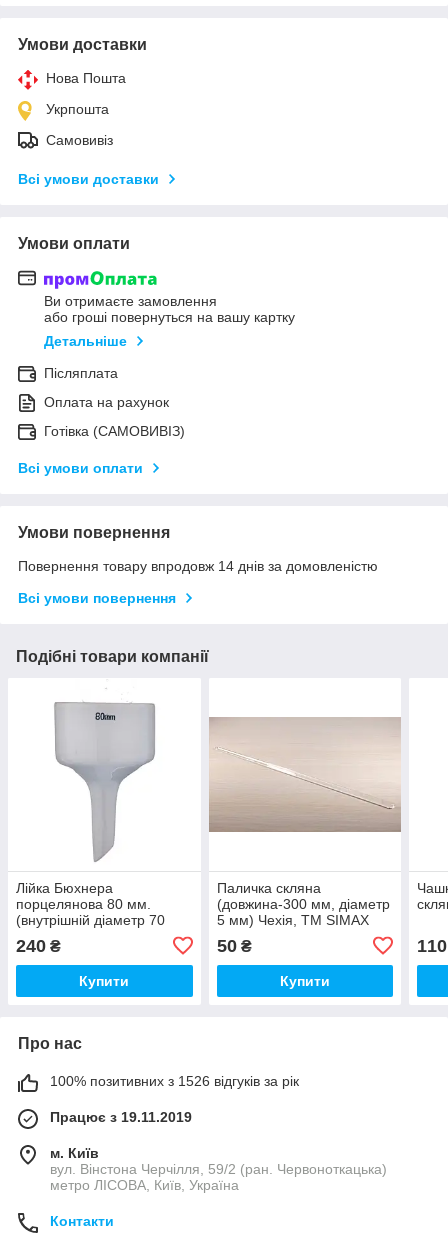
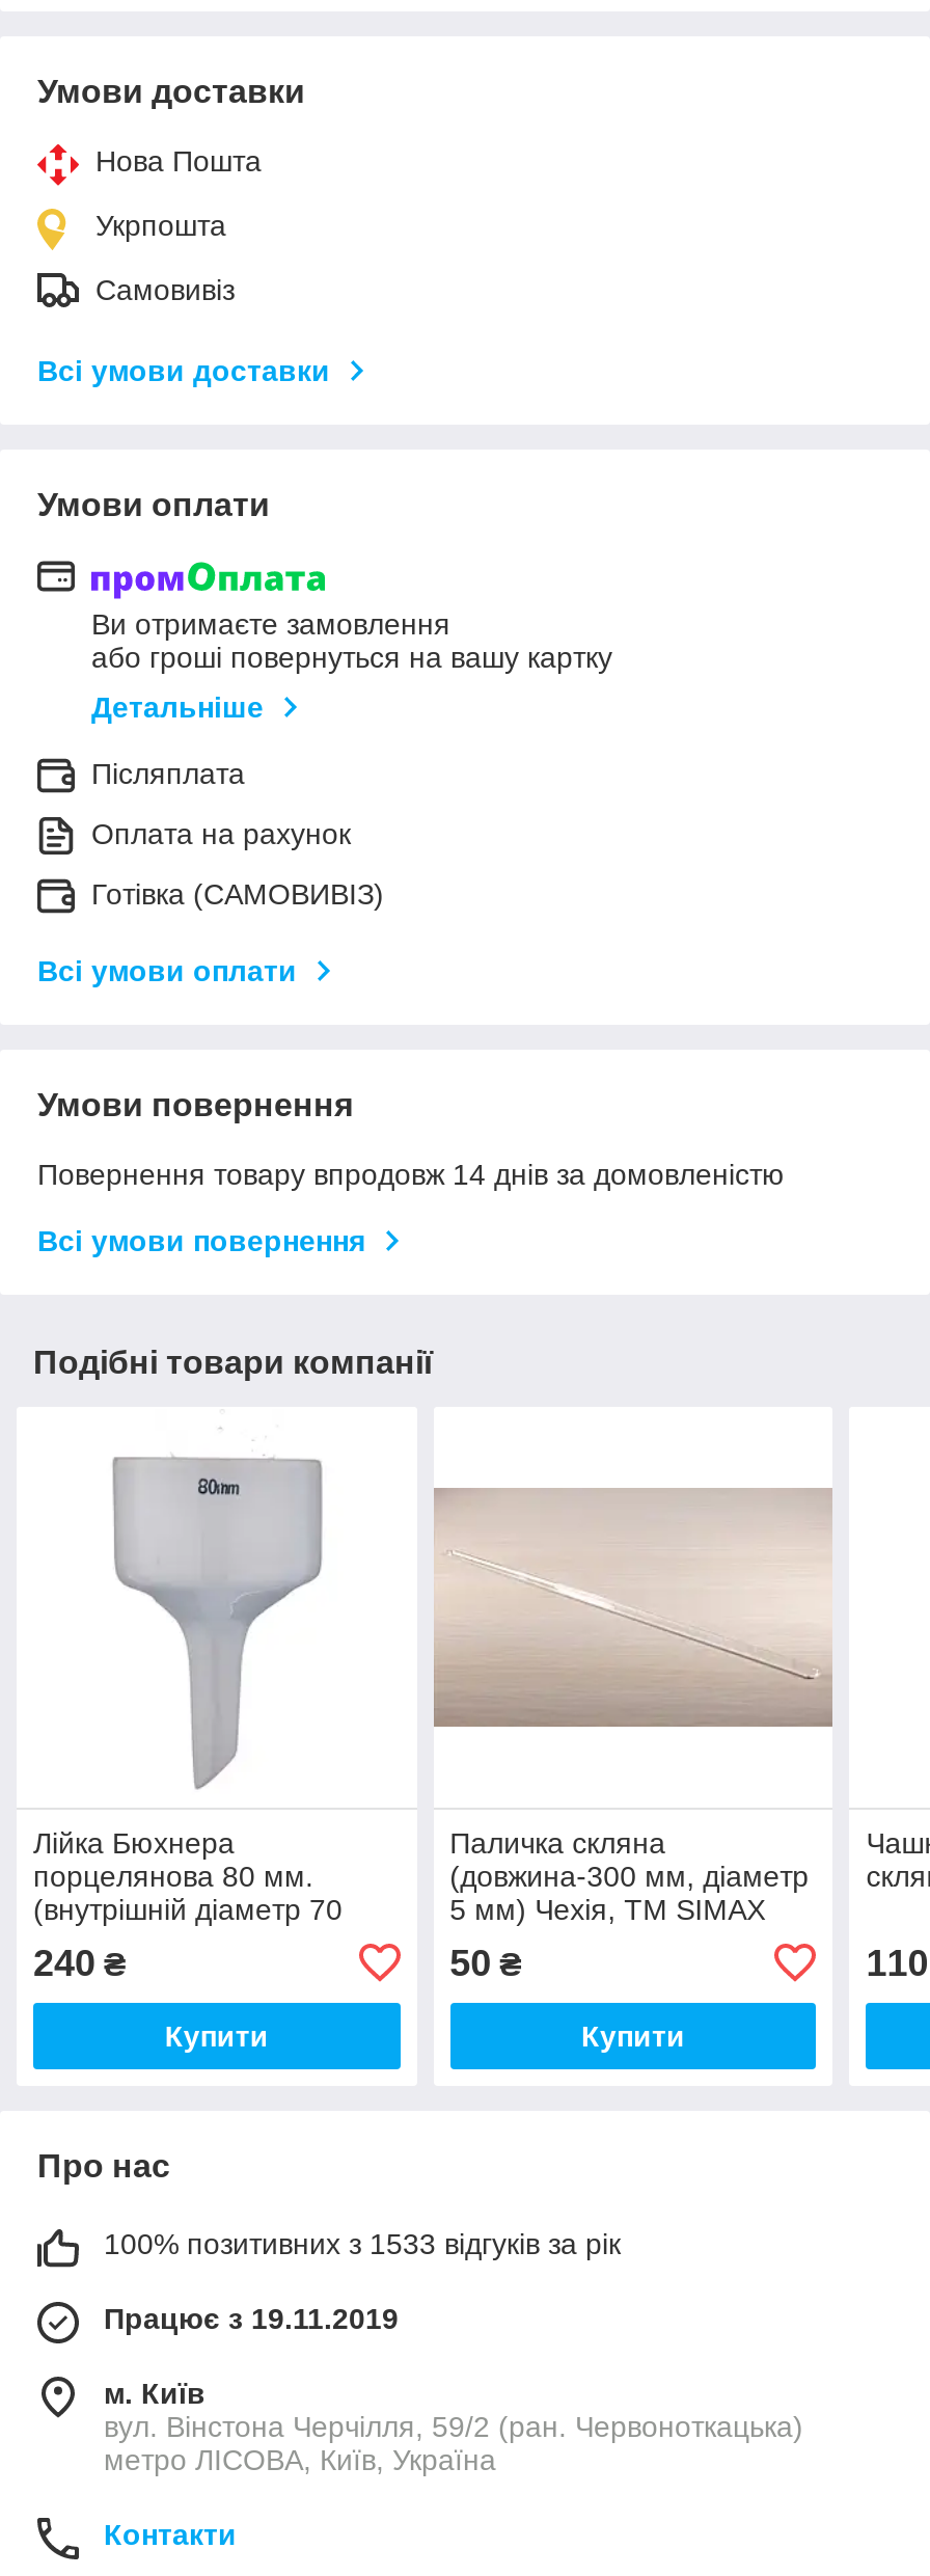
[50,1073,299,1089] 100% позитивних з 1526 відгуків за рік -> [104,2227,621,2260] 100% позитивних з 1533 відгуків за рік

